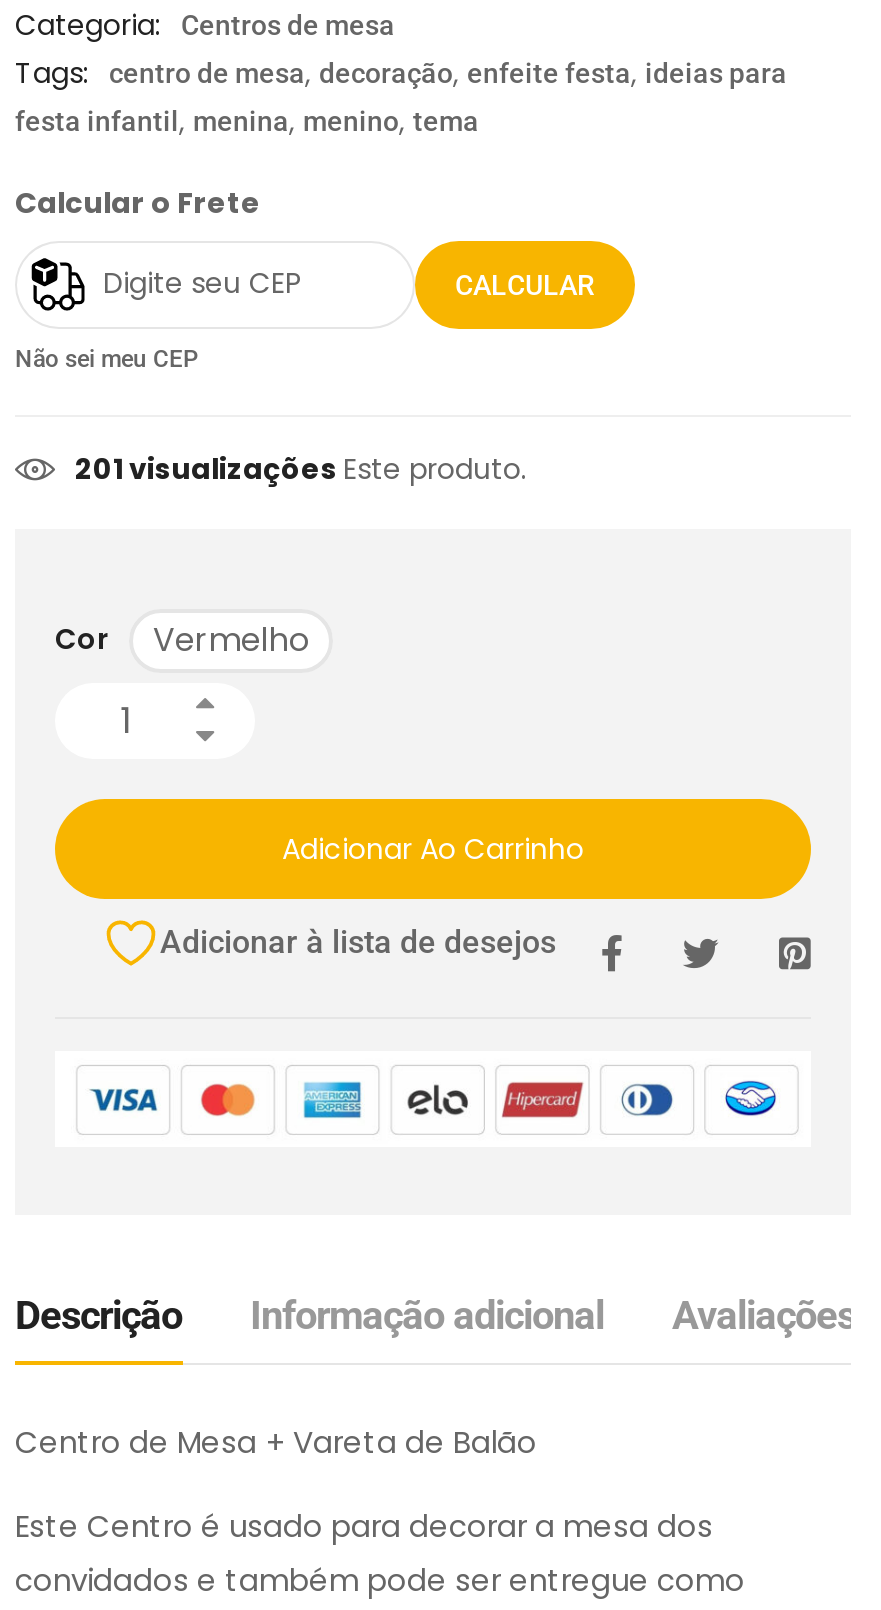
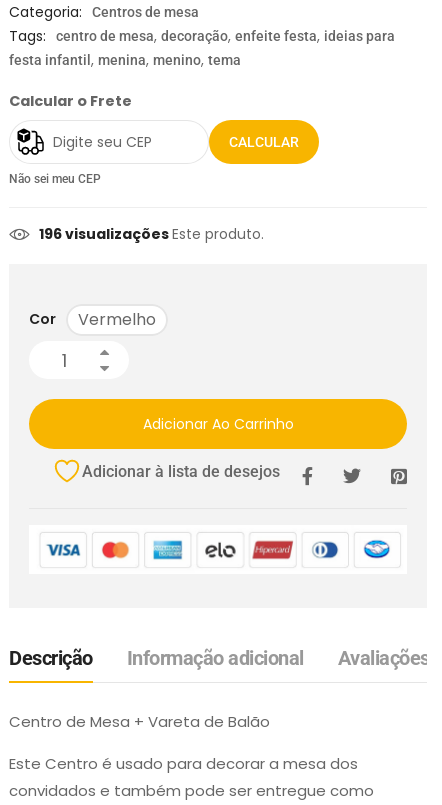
[75,448,527,488] 201 visualizações Este produto. -> [39,224,264,244] 196 visualizações Este produto.

